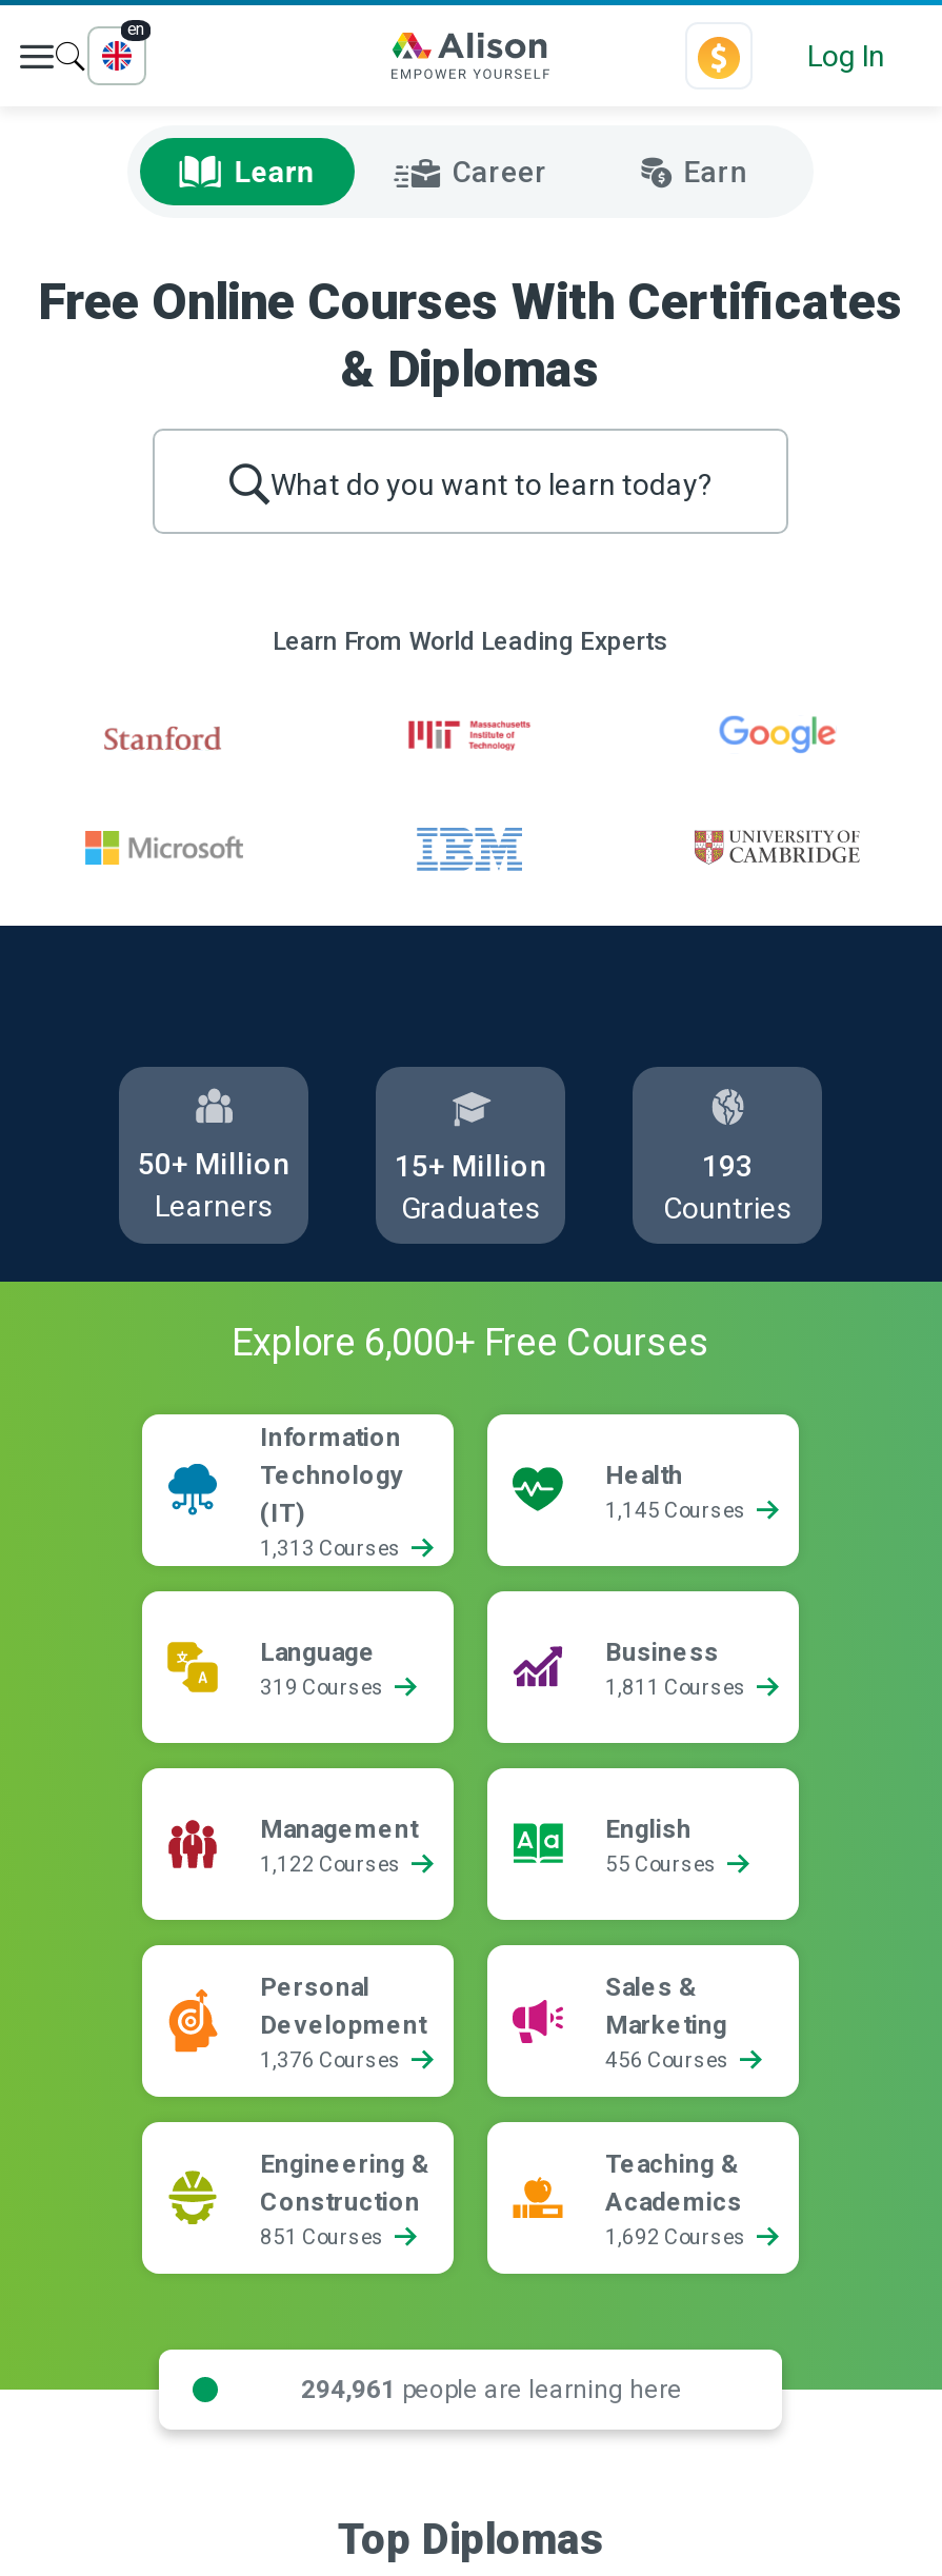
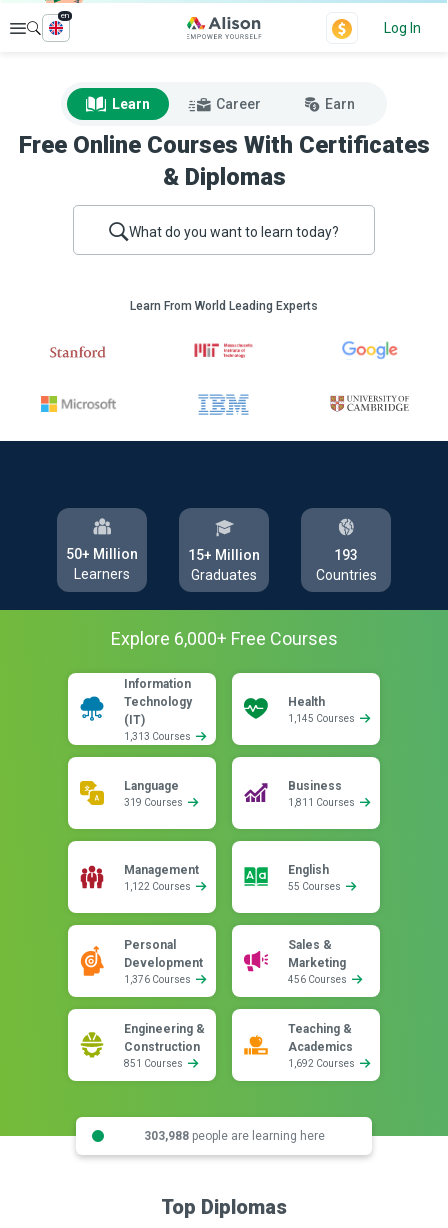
moved [234,155,747,189] -> [112,96,355,112]: Learn | Career | Earn
[301,2374,682,2403] 294,961 people are learning here -> [143,1128,324,1142] 303,988 people are learning here

